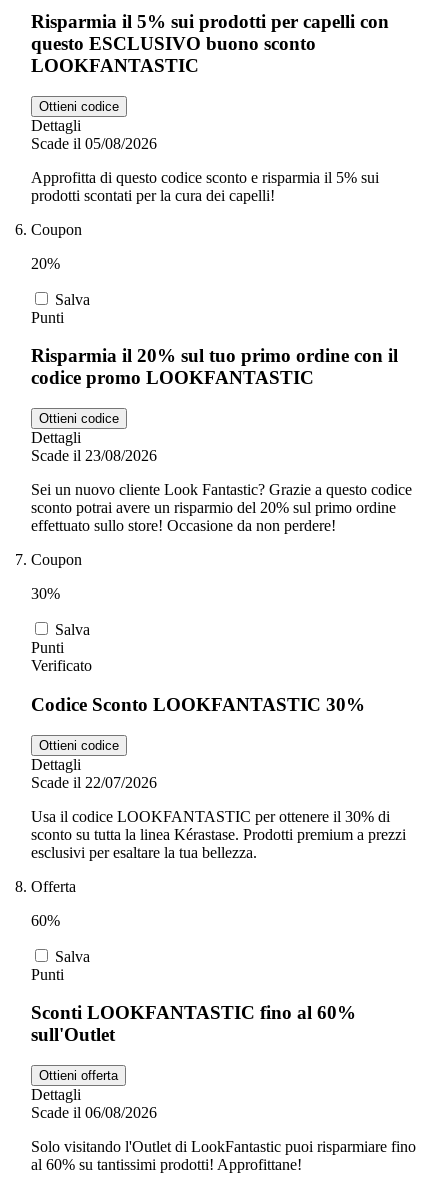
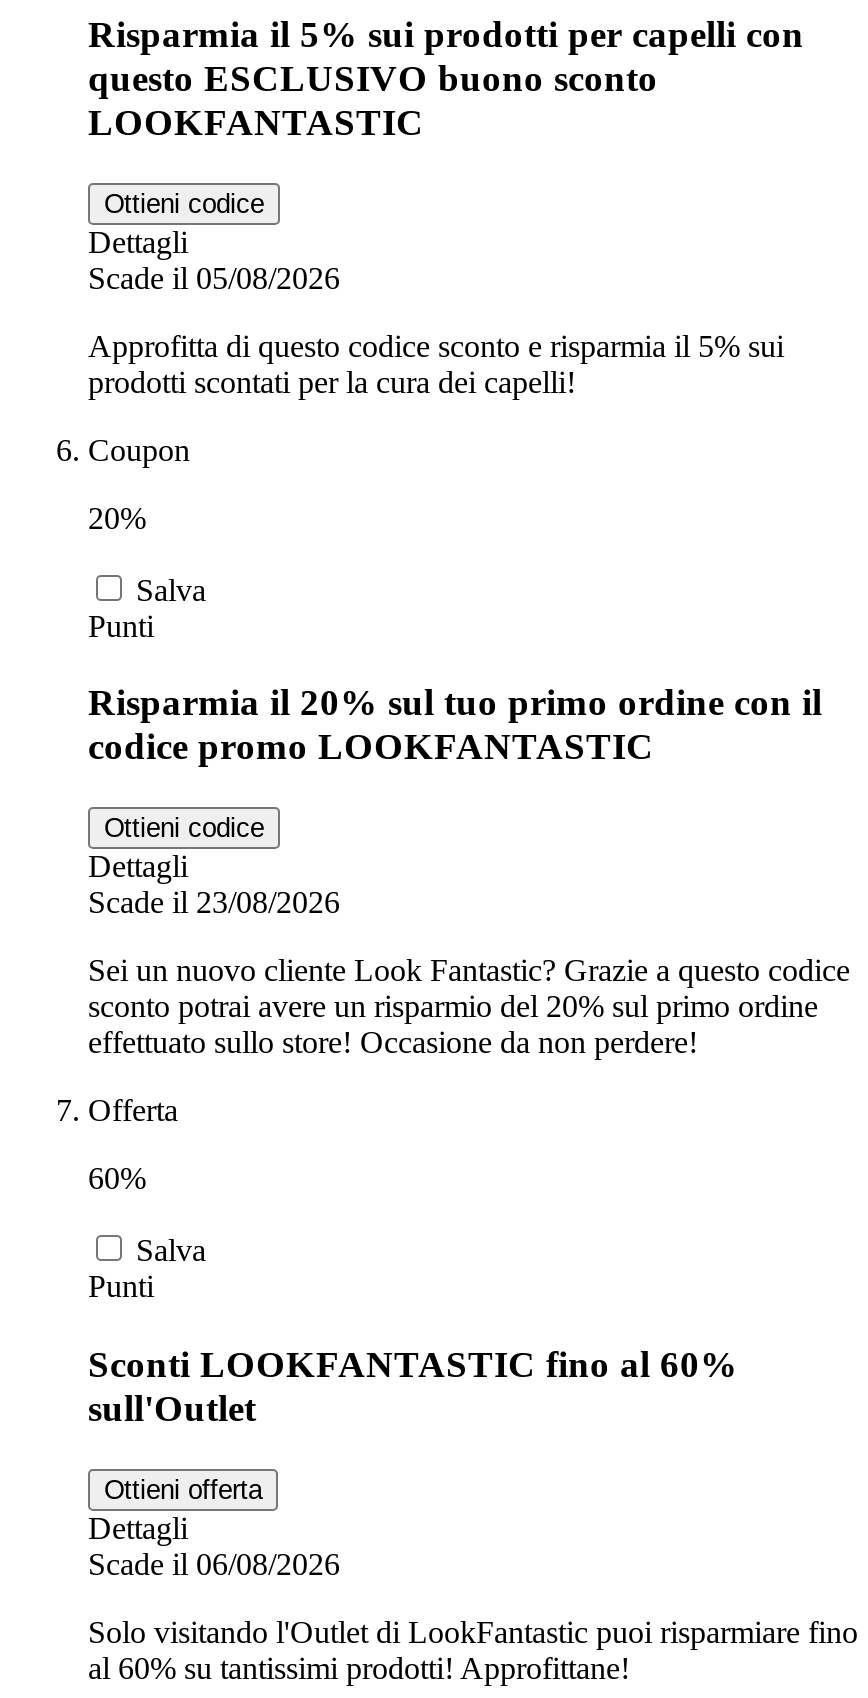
[31,551,406,861] Coupon | 30% | Salva | Punti | Verificato | Codice Sconto LOOKFANTASTIC 30% | Ottieni codice | Dettagli | Scade il 22/07/2026 | Usa il codice LOOKFANTASTIC per ottenere il 30% di | sconto su tutta la linea Kérastase. Prodotti premium a prezzi | esclusivi per esaltare la tua bellezza. -> none

